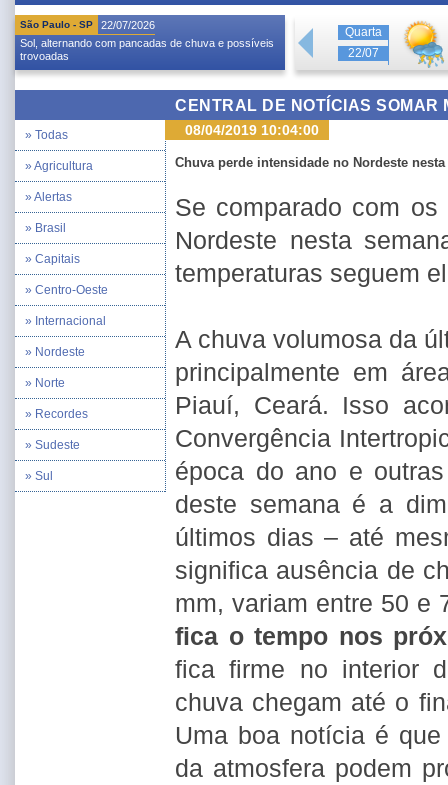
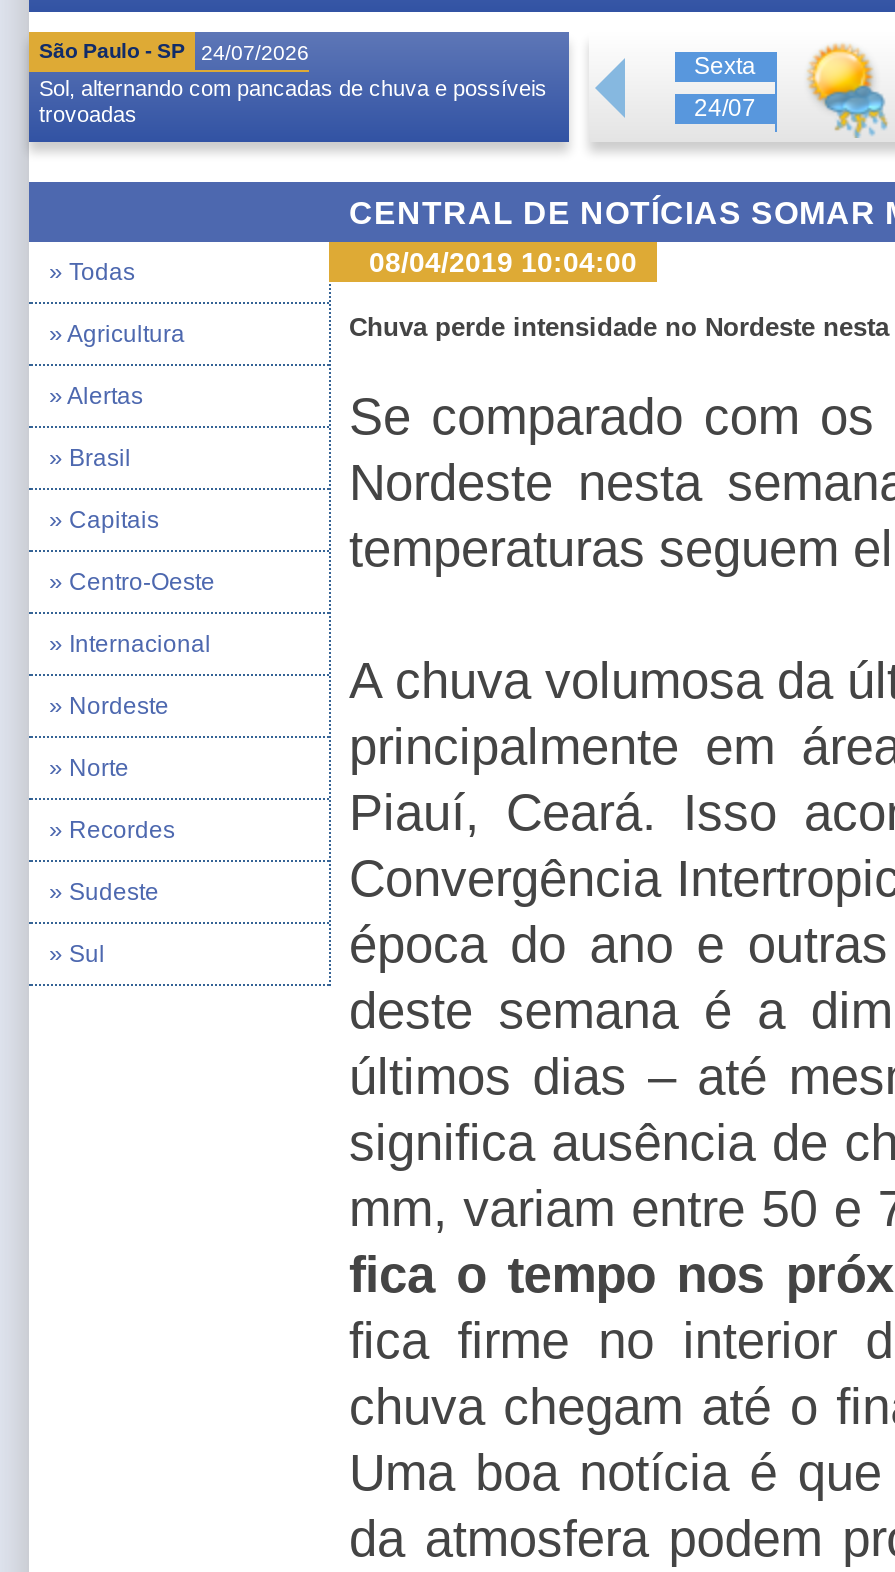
[20,19,155,31] São Paulo - SP 22/07/2026 -> [39,40,309,64] São Paulo - SP 24/07/2026
[344,25,381,39] Quarta -> [694,52,756,80] Sexta
[347,46,378,60] 22/07 -> [694,94,756,122] 24/07

